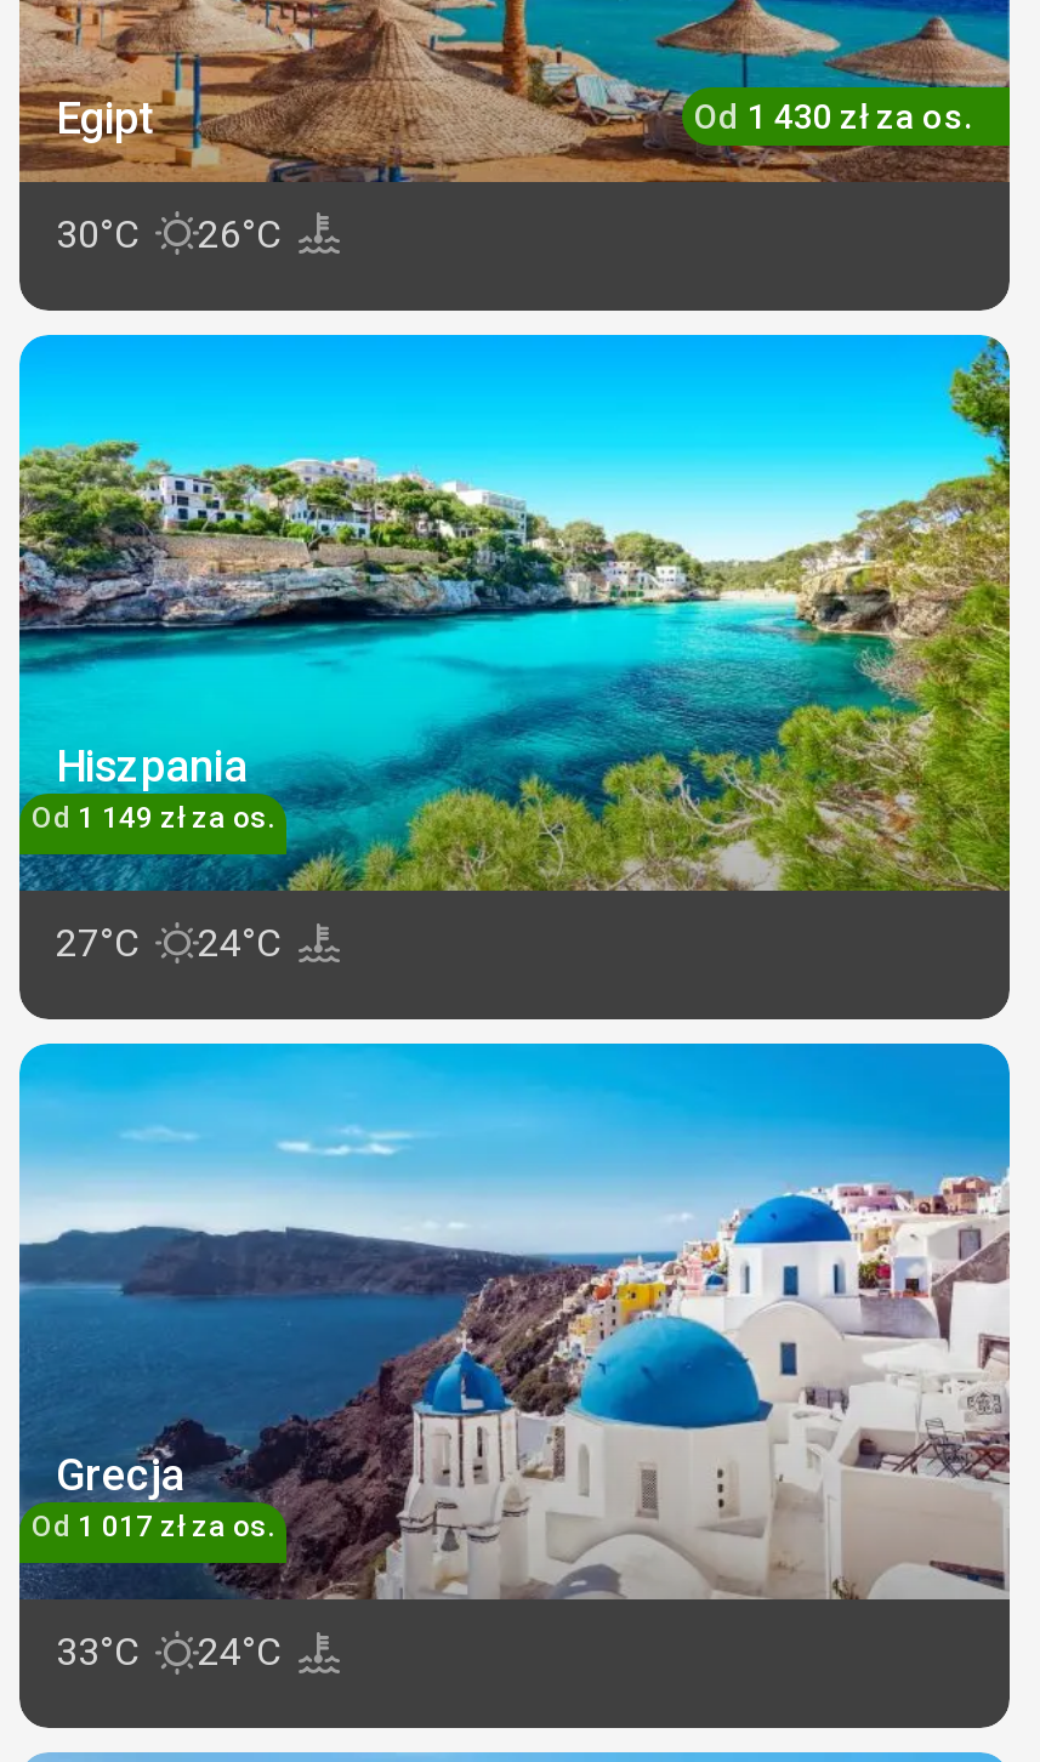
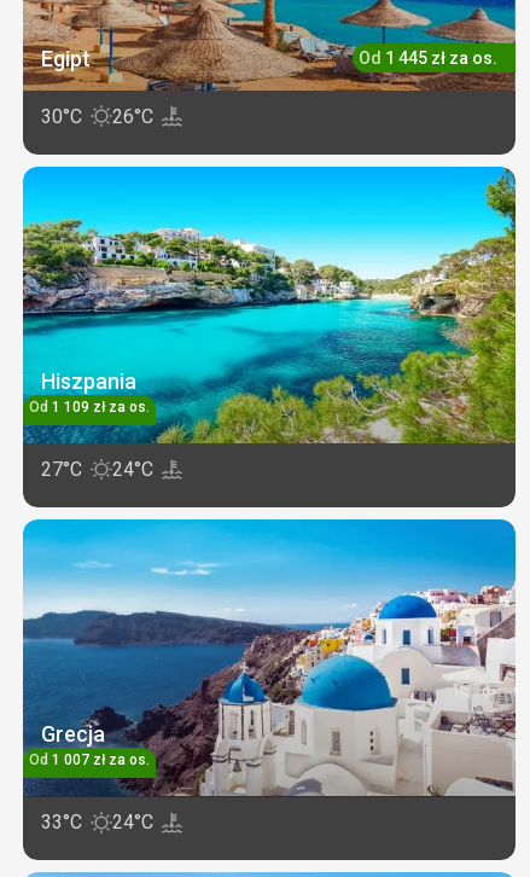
[694,96,973,135] Od 1 430 zł za os. -> [358,48,497,67] Od 1 445 zł za os.
[32,801,274,835] Od 1 149 zł za os. -> [29,399,150,416] Od 1 109 zł za os.
[32,1511,274,1545] Od 1 017 zł za os. -> [29,752,150,769] Od 1 007 zł za os.

